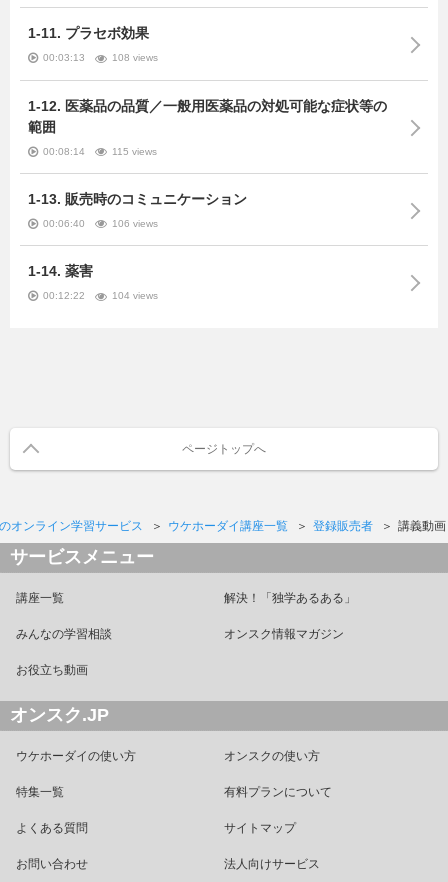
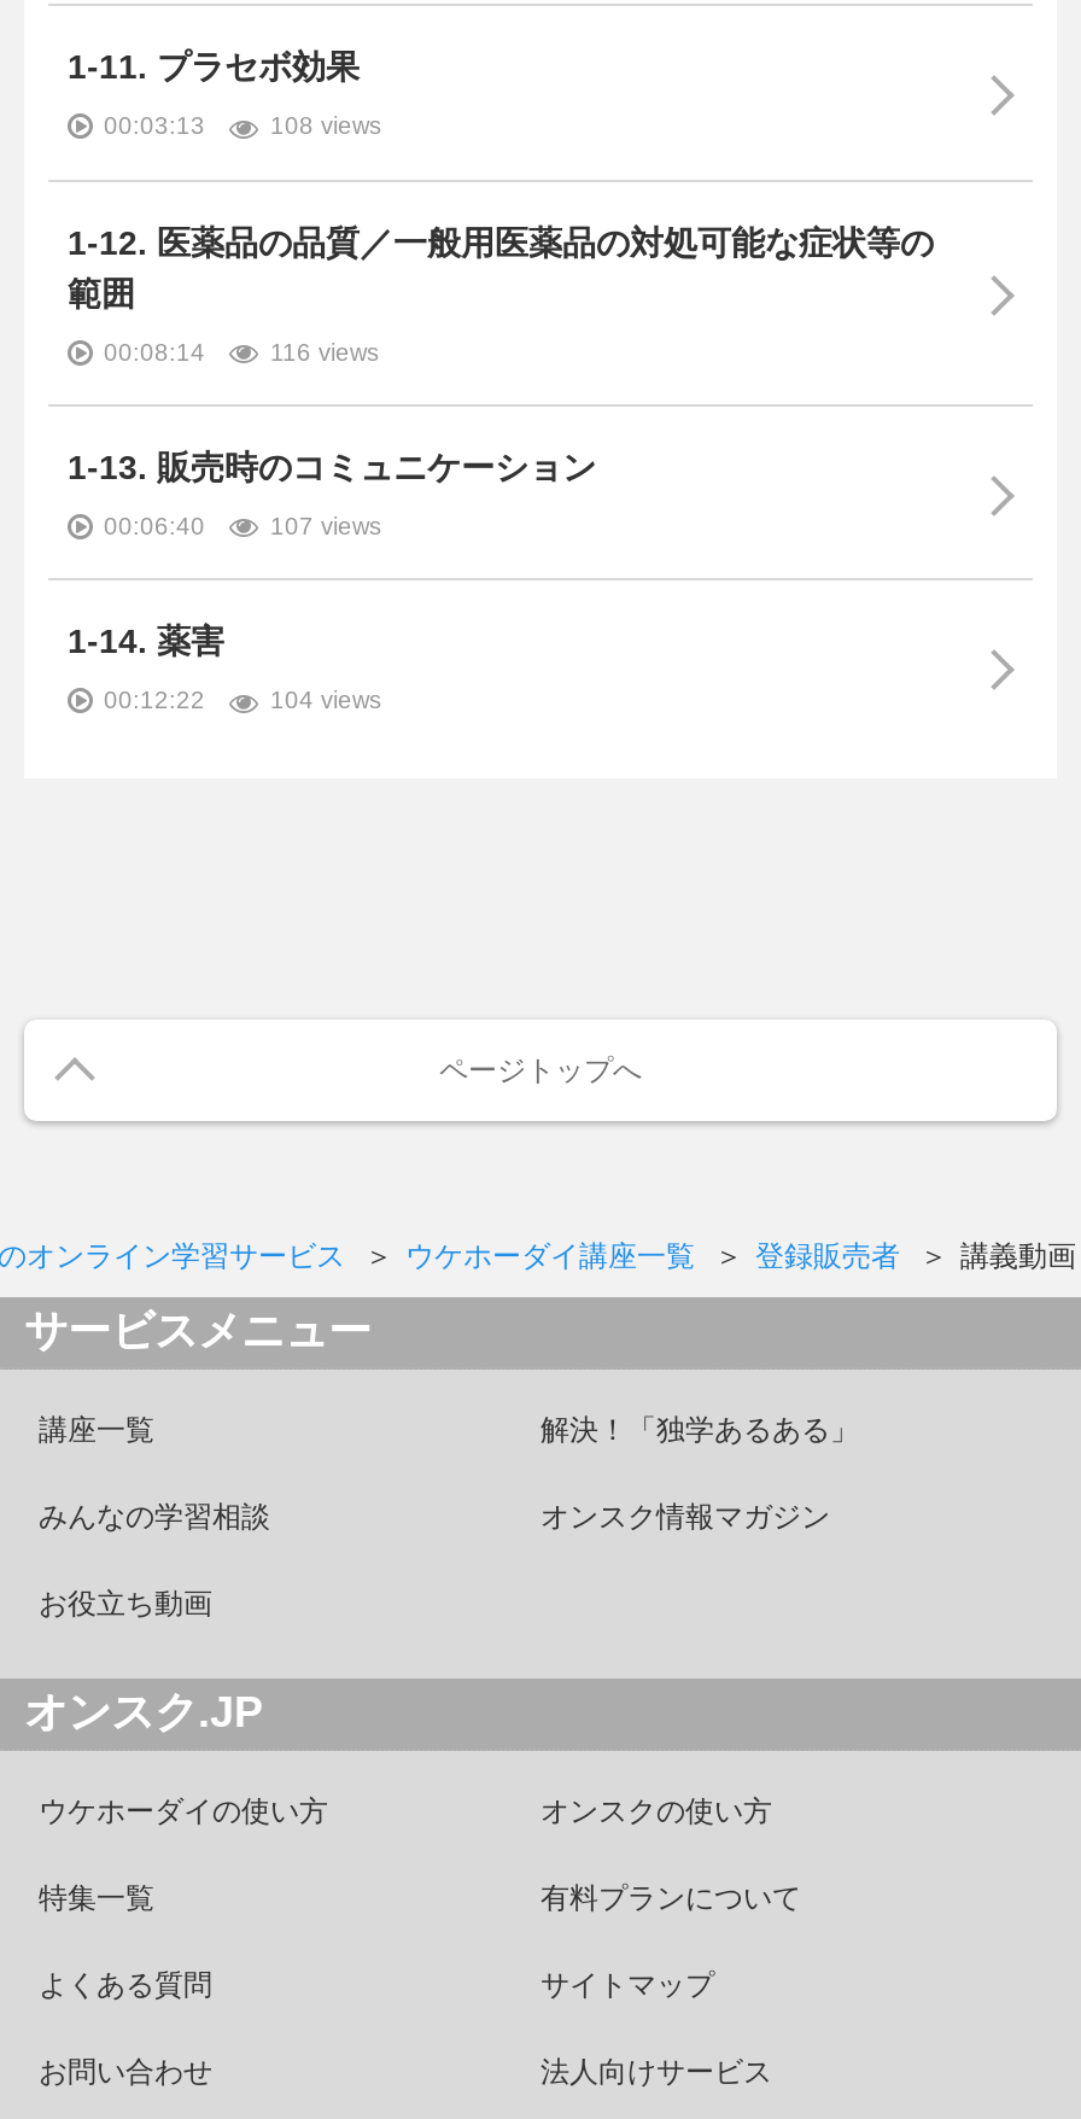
[112,146,157,157] 115 views -> [270,338,379,365] 116 views
[112,218,158,229] 106 views -> [270,513,381,540] 107 views

